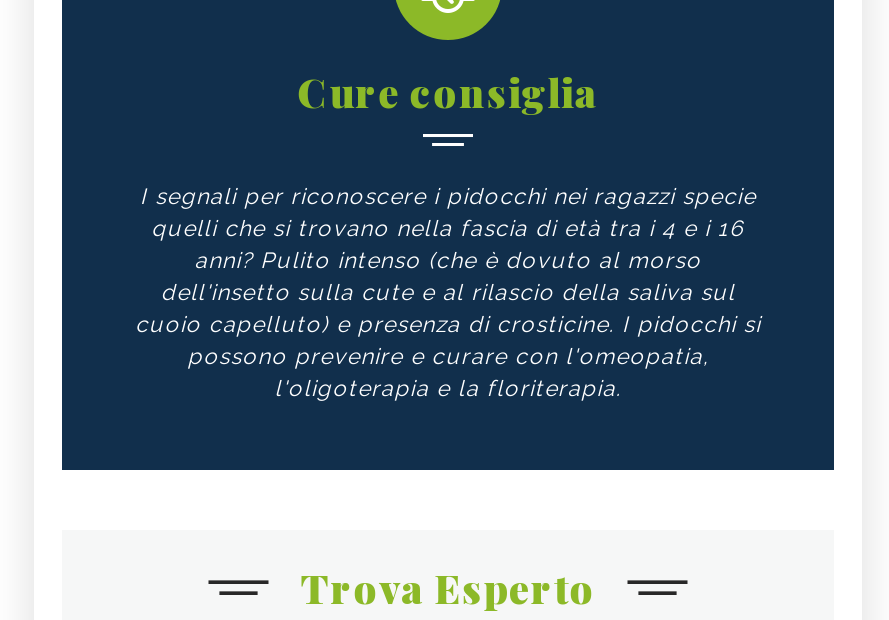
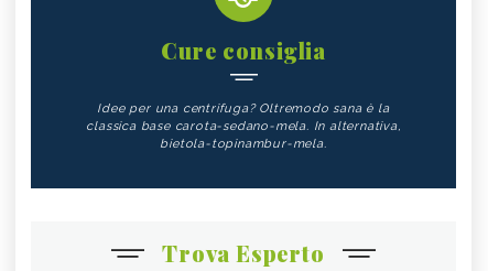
[135,184,761,402] I segnali per riconoscere i pidocchi nei ragazzi specie | quelli che si trovano nella fascia di età tra i 4 e i 16 | anni? Pulito intenso (che è dovuto al morso | dell'insetto sulla cute e al rilascio della saliva sul | cuoio capelluto) e presenza di crosticine. I pidocchi si | possono prevenire e curare con l'omeopatia, | l'oligoterapia e la floriterapia. -> [86,101,401,151] Idee per una centrifuga? Oltremodo sana è la | classica base carota-sedano-mela. In alternativa, | bietola-topinambur-mela.

